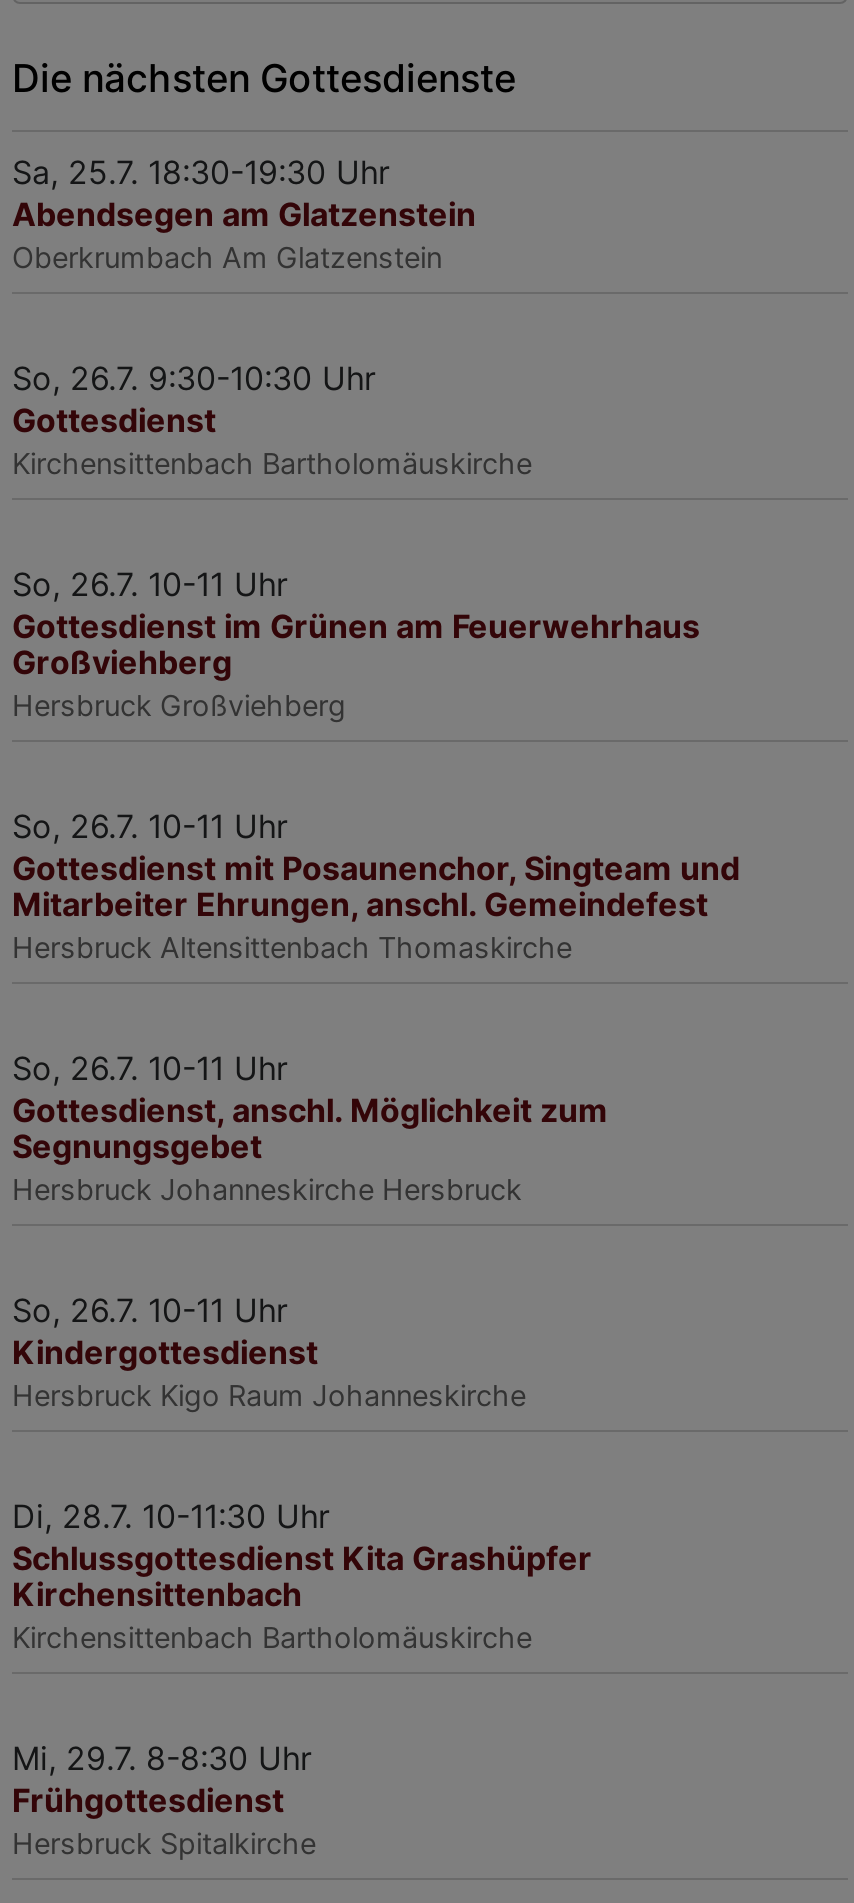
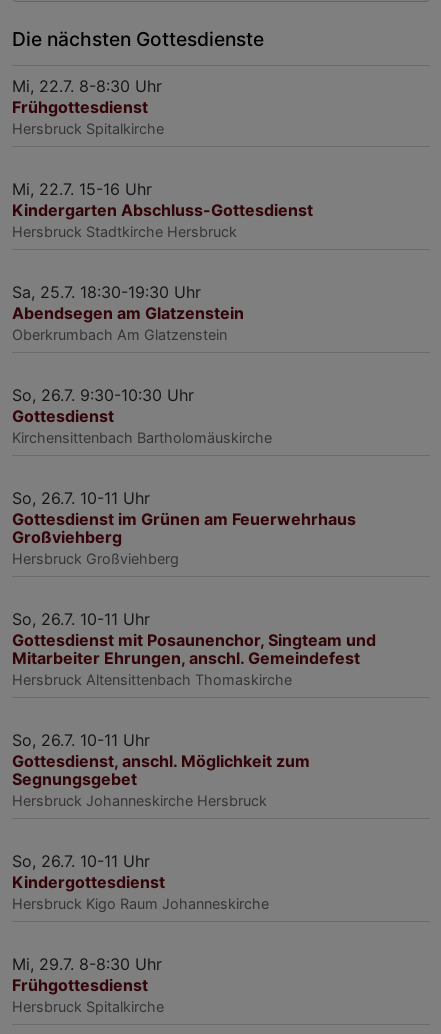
none -> [12,76,313,240] Mi, 22.7. 8-8:30 Uhr | Frühgottesdienst | Hersbruck Spitalkirche | Mi, 22.7. 15-16 Uhr | Kindergarten Abschluss-Gottesdienst | Hersbruck Stadtkirche Hersbruck
moved [12,151,740,1411] -> [12,282,376,912]: Sa, 25.7. 18:30-19:30 Uhr | Abendsegen am Glatzenstein | Oberkrumbach Am Glatzenstein | ... | Kindergottesdienst | Hersbruck Kigo Raum Johanneskirche
[12,1495,592,1653] Di, 28.7. 10-11:30 Uhr | Schlussgottesdienst Kita Grashüpfer | Kirchensittenbach | Kirchensittenbach Bartholomäuskirche -> none

